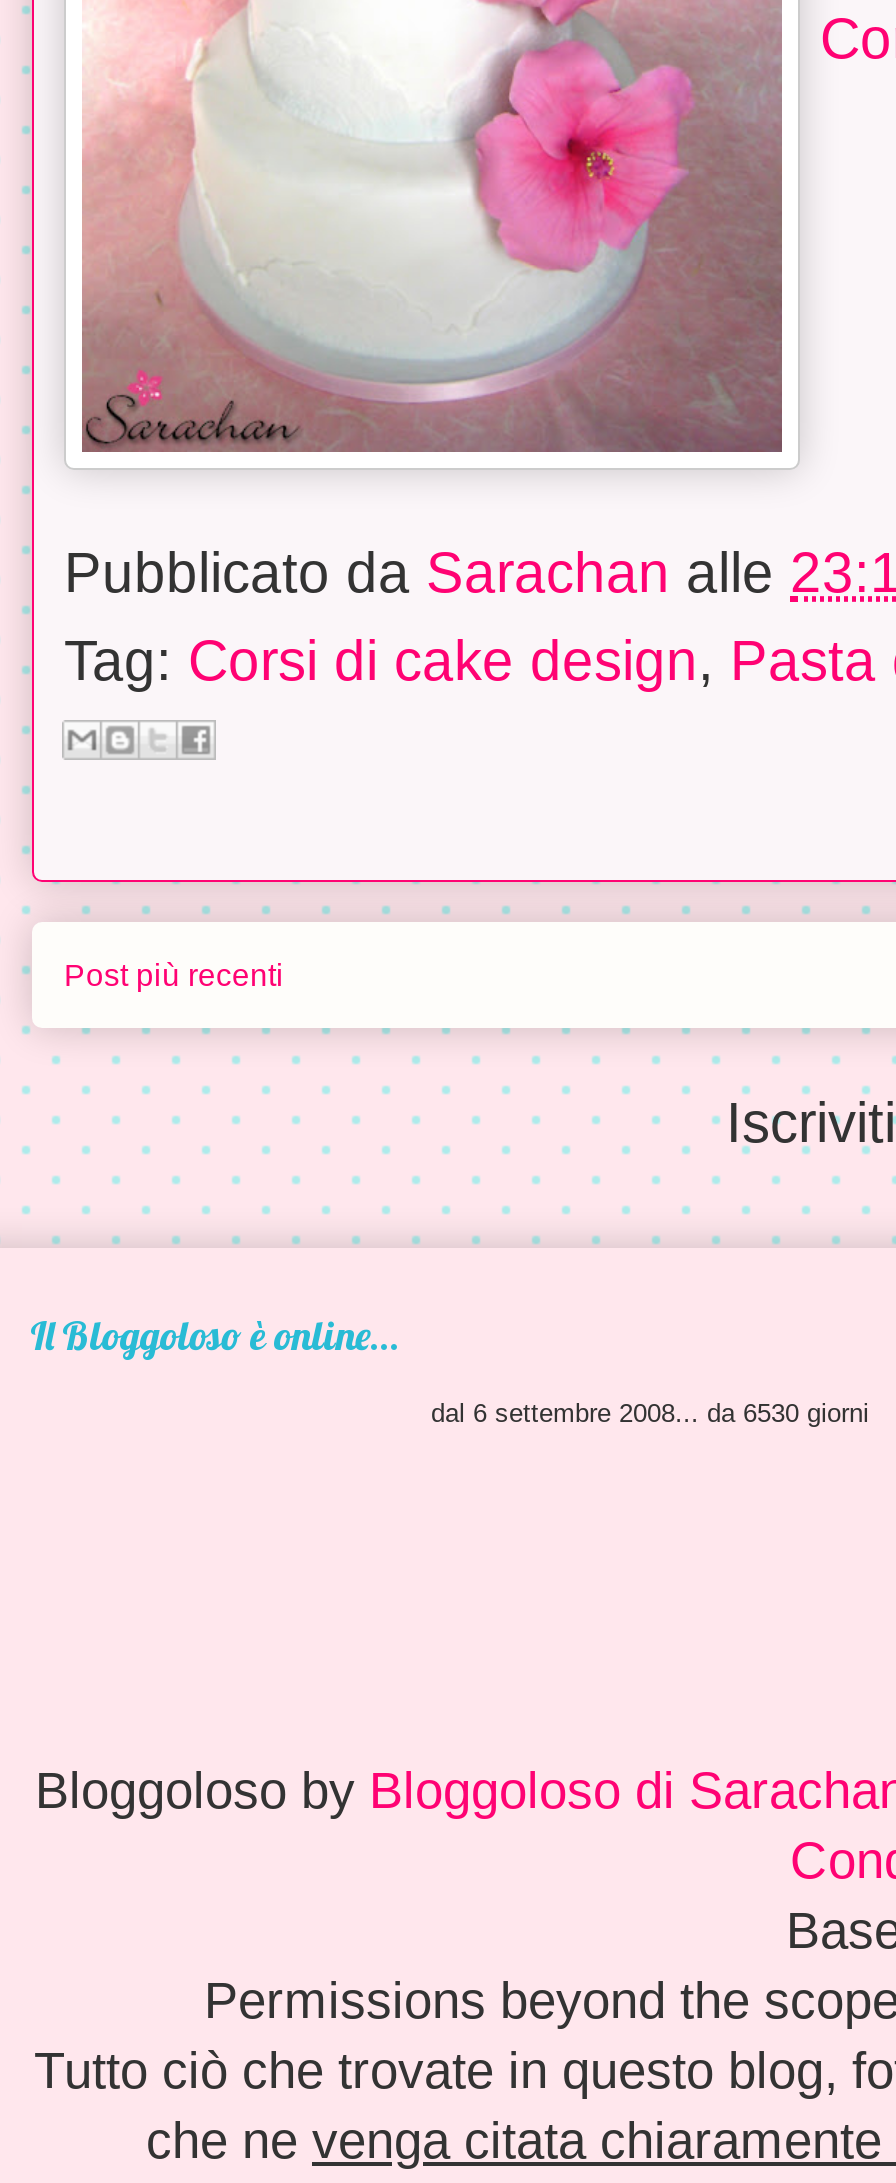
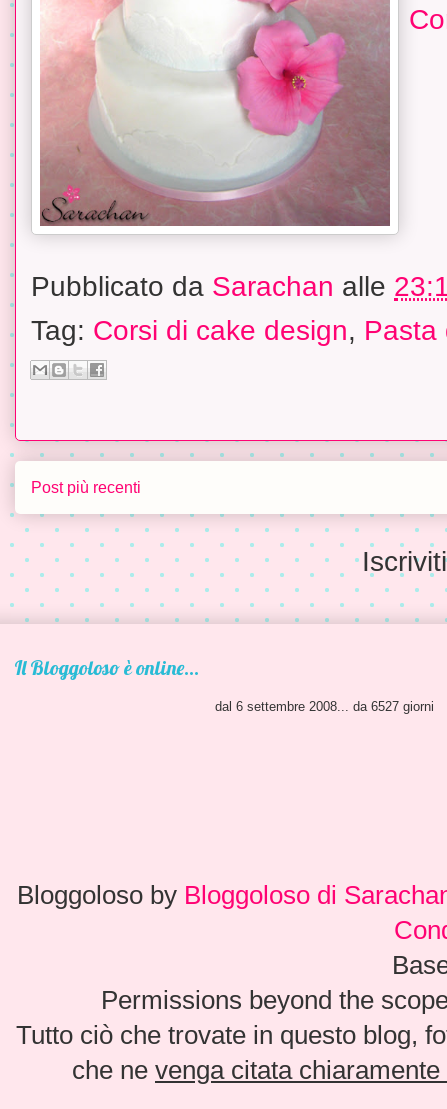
[431,1399,869,1429] dal 6 settembre 2008... da 6530 giorni -> [214,699,433,714] dal 6 settembre 2008... da 6527 giorni

